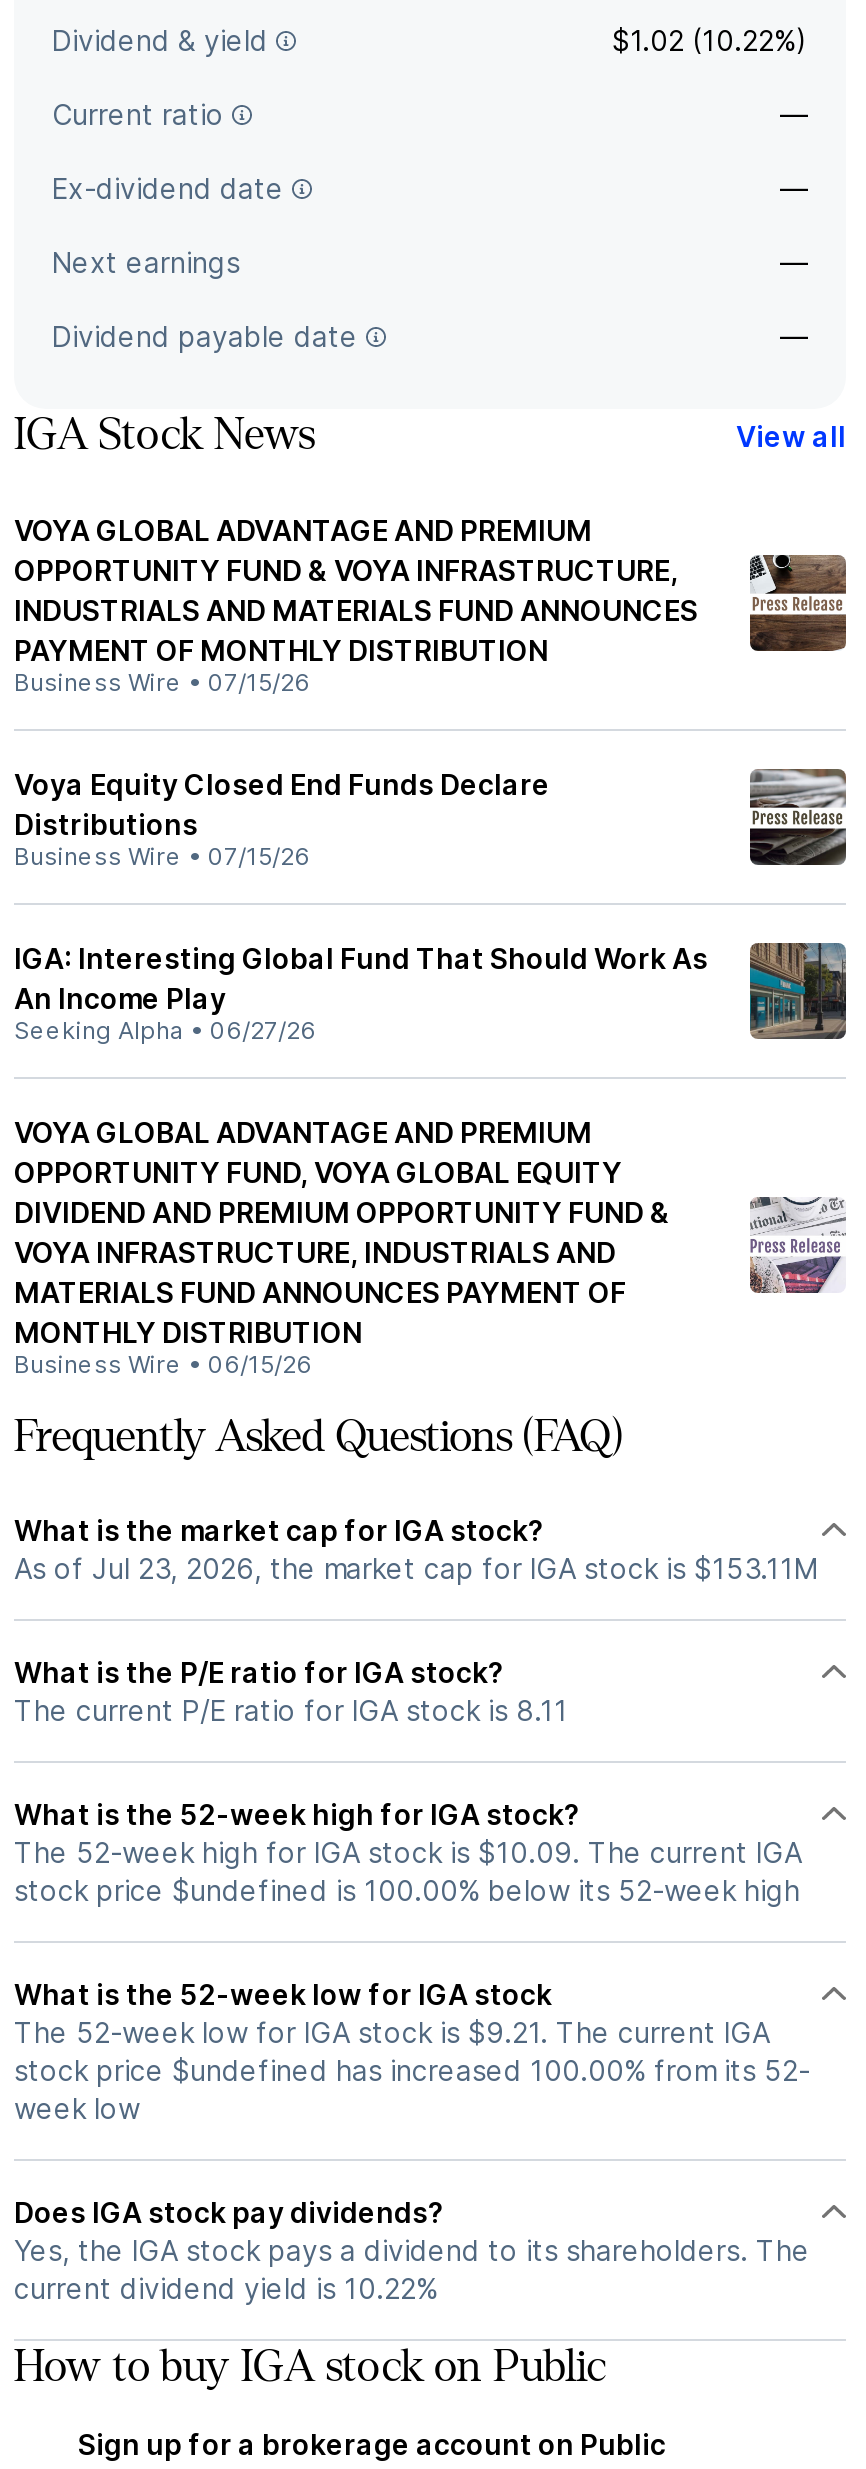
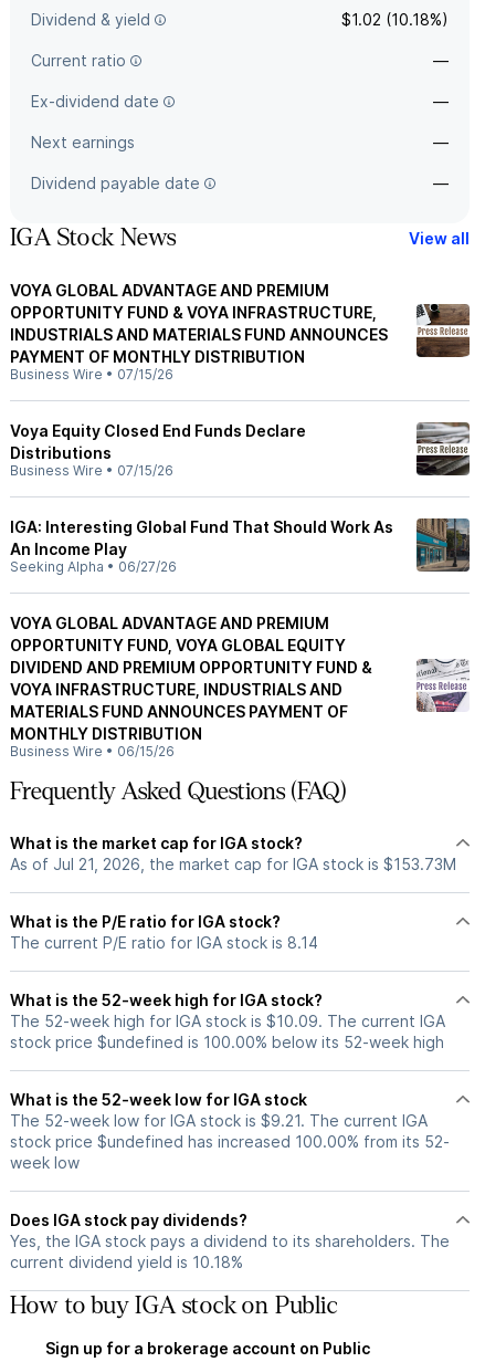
[612,23,808,57] $1.02 (10.22%) -> [341,10,449,29] $1.02 (10.18%)
[14,1551,818,1585] As of Jul 23, 2026, the market cap for IGA stock is $153.11M -> [10,855,456,873] As of Jul 21, 2026, the market cap for IGA stock is $153.73M
[14,1693,568,1727] The current P/E ratio for IGA stock is 8.11 -> [10,933,318,952] The current P/E ratio for IGA stock is 8.14
[14,2271,438,2305] current dividend yield is 10.22% -> [10,1253,243,1271] current dividend yield is 10.18%

